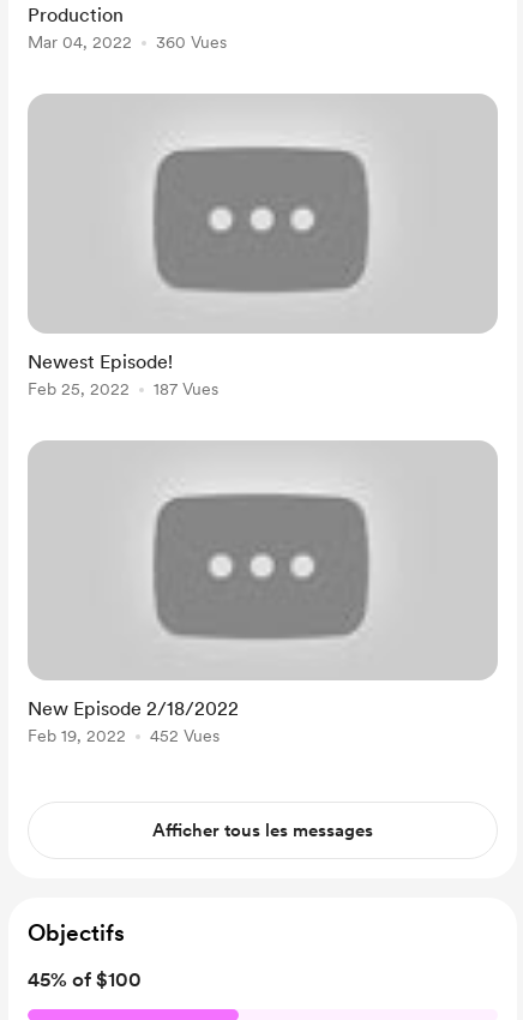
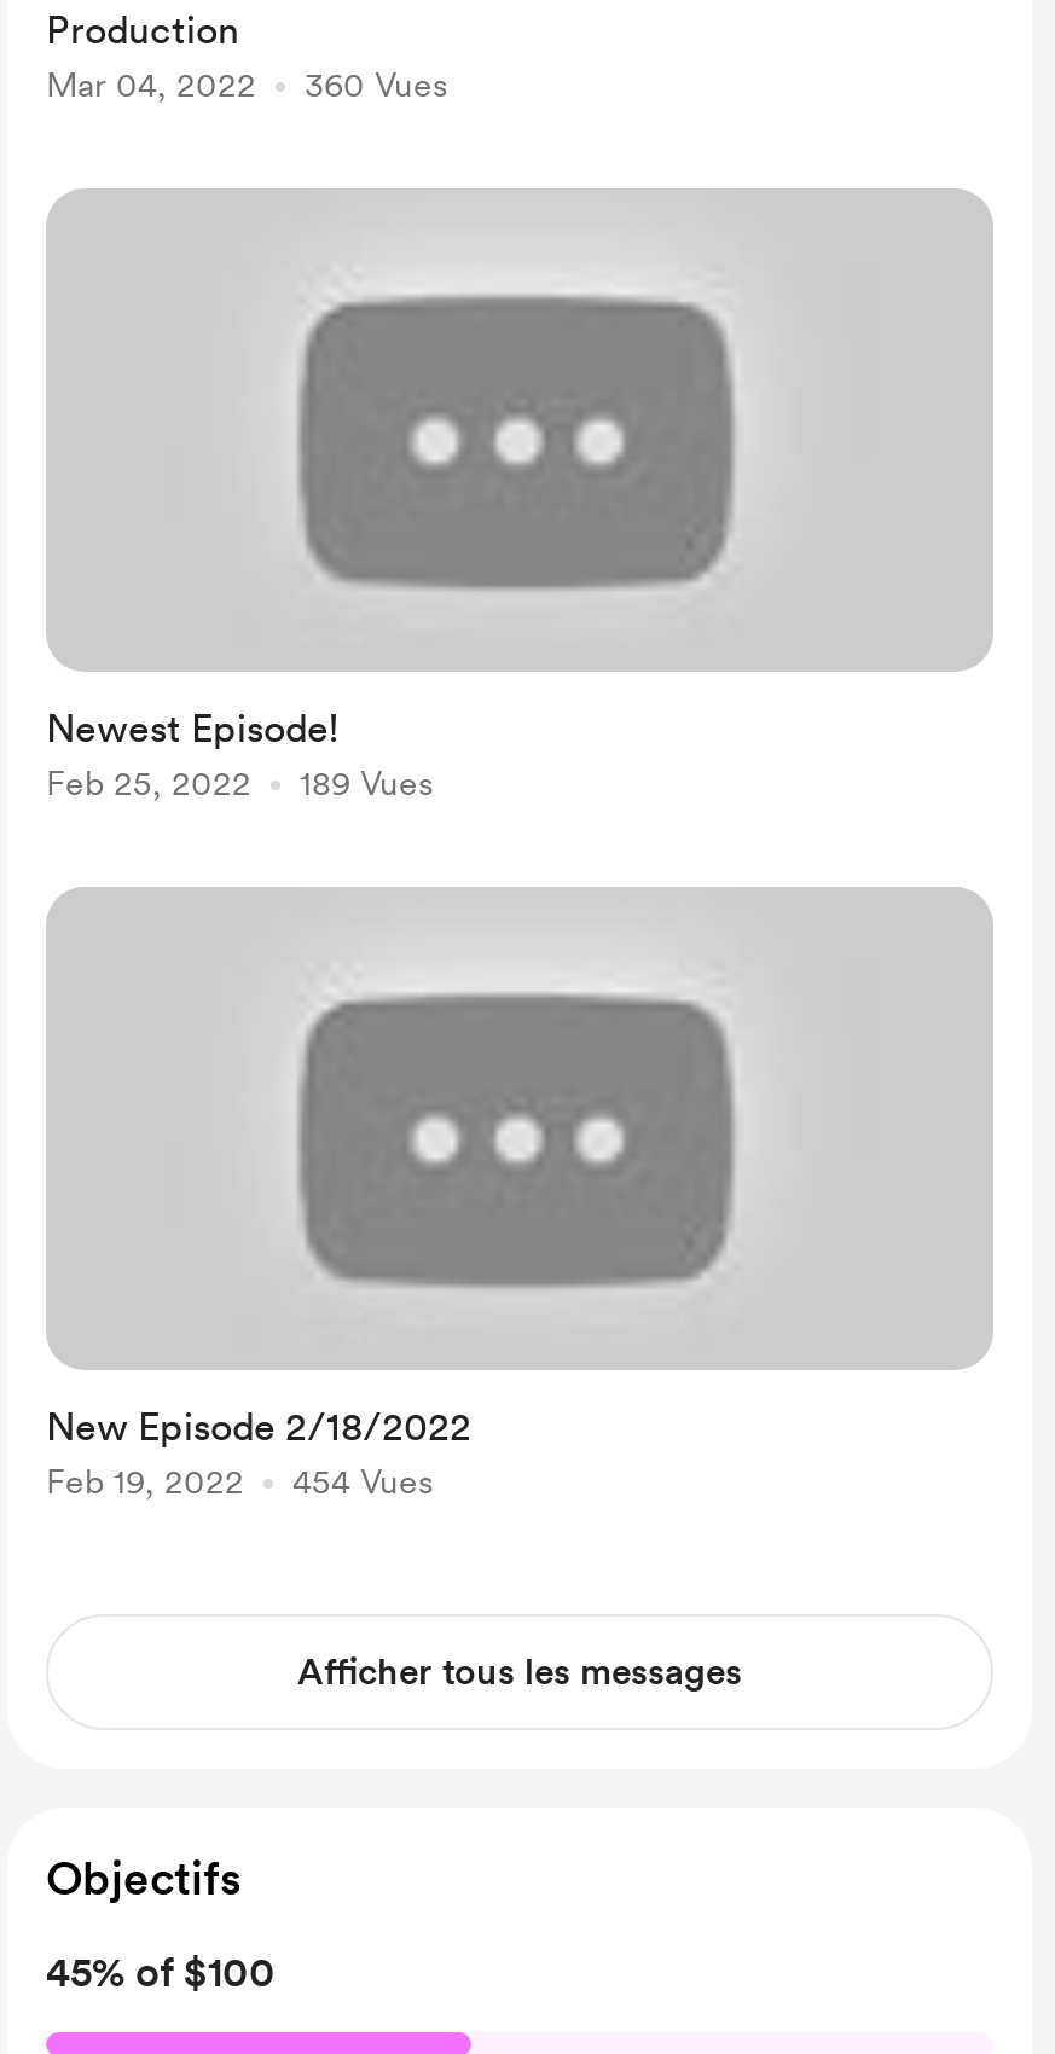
[28,379,218,398] Feb 25, 2022 187 Vues -> [46,764,433,802] Feb 25, 2022 189 Vues
[28,726,220,745] Feb 19, 2022 452 Vues -> [46,1462,433,1501] Feb 19, 2022 454 Vues

